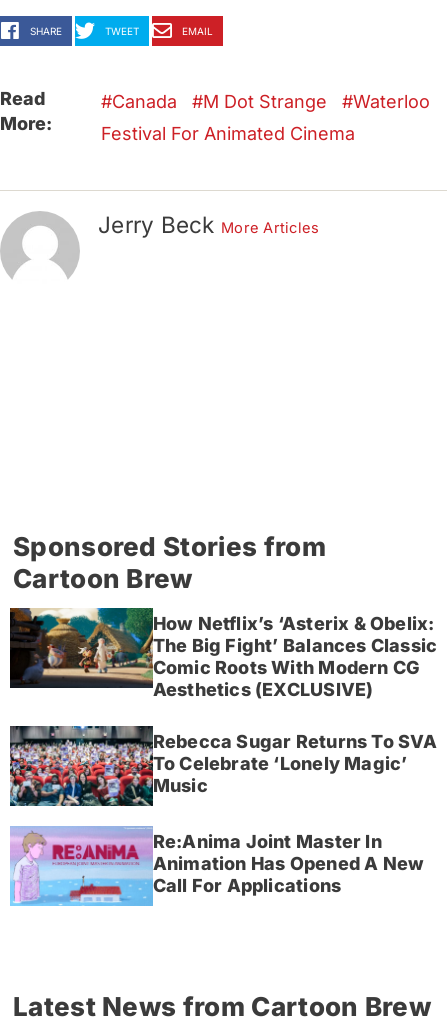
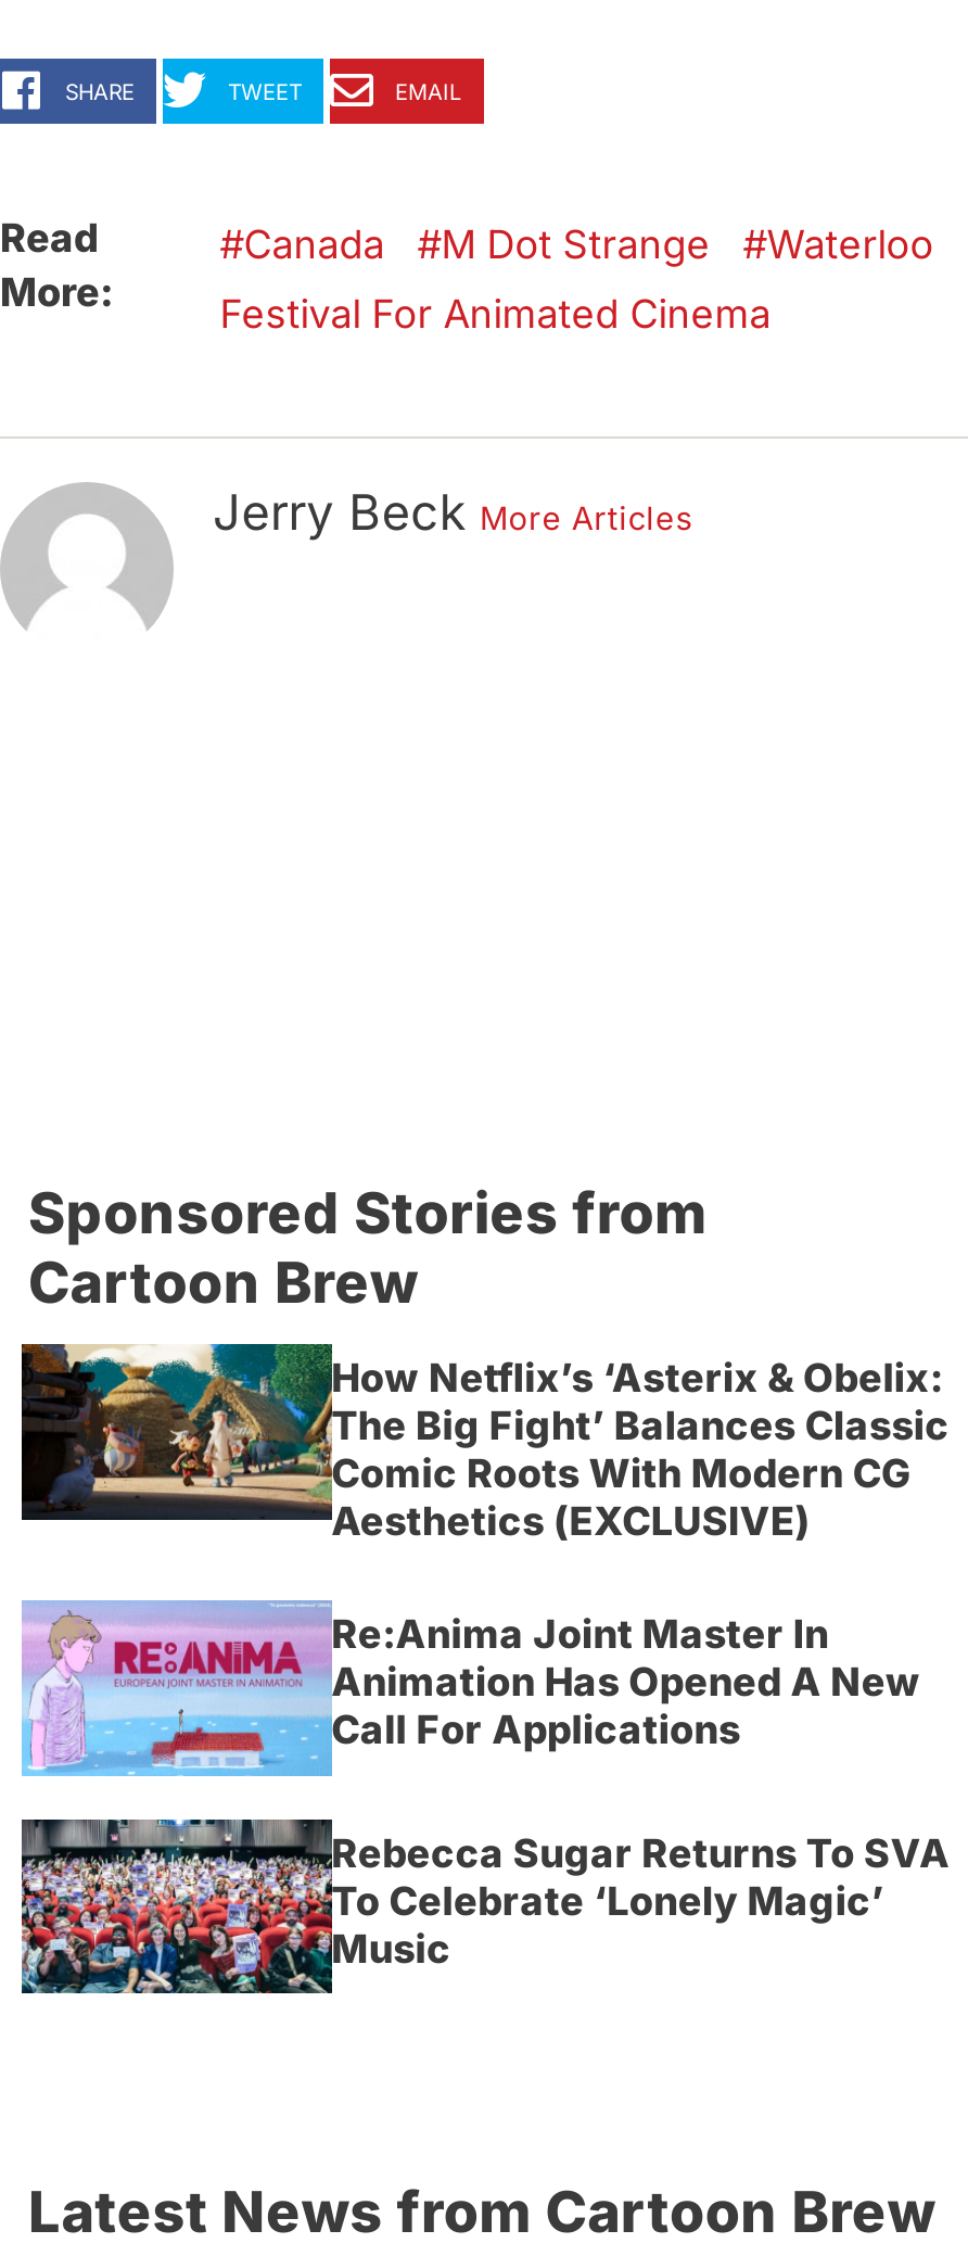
moved [8,724,438,809] -> [17,1814,950,1999]: [image] | Rebecca Sugar Returns To SVA | To Celebrate ‘Lonely Magic’ | Music
moved [9,826,424,907] -> [20,1599,921,1777]: [image] | Re:Anima Joint Master In | Animation Has Opened A New | Call For Applications

